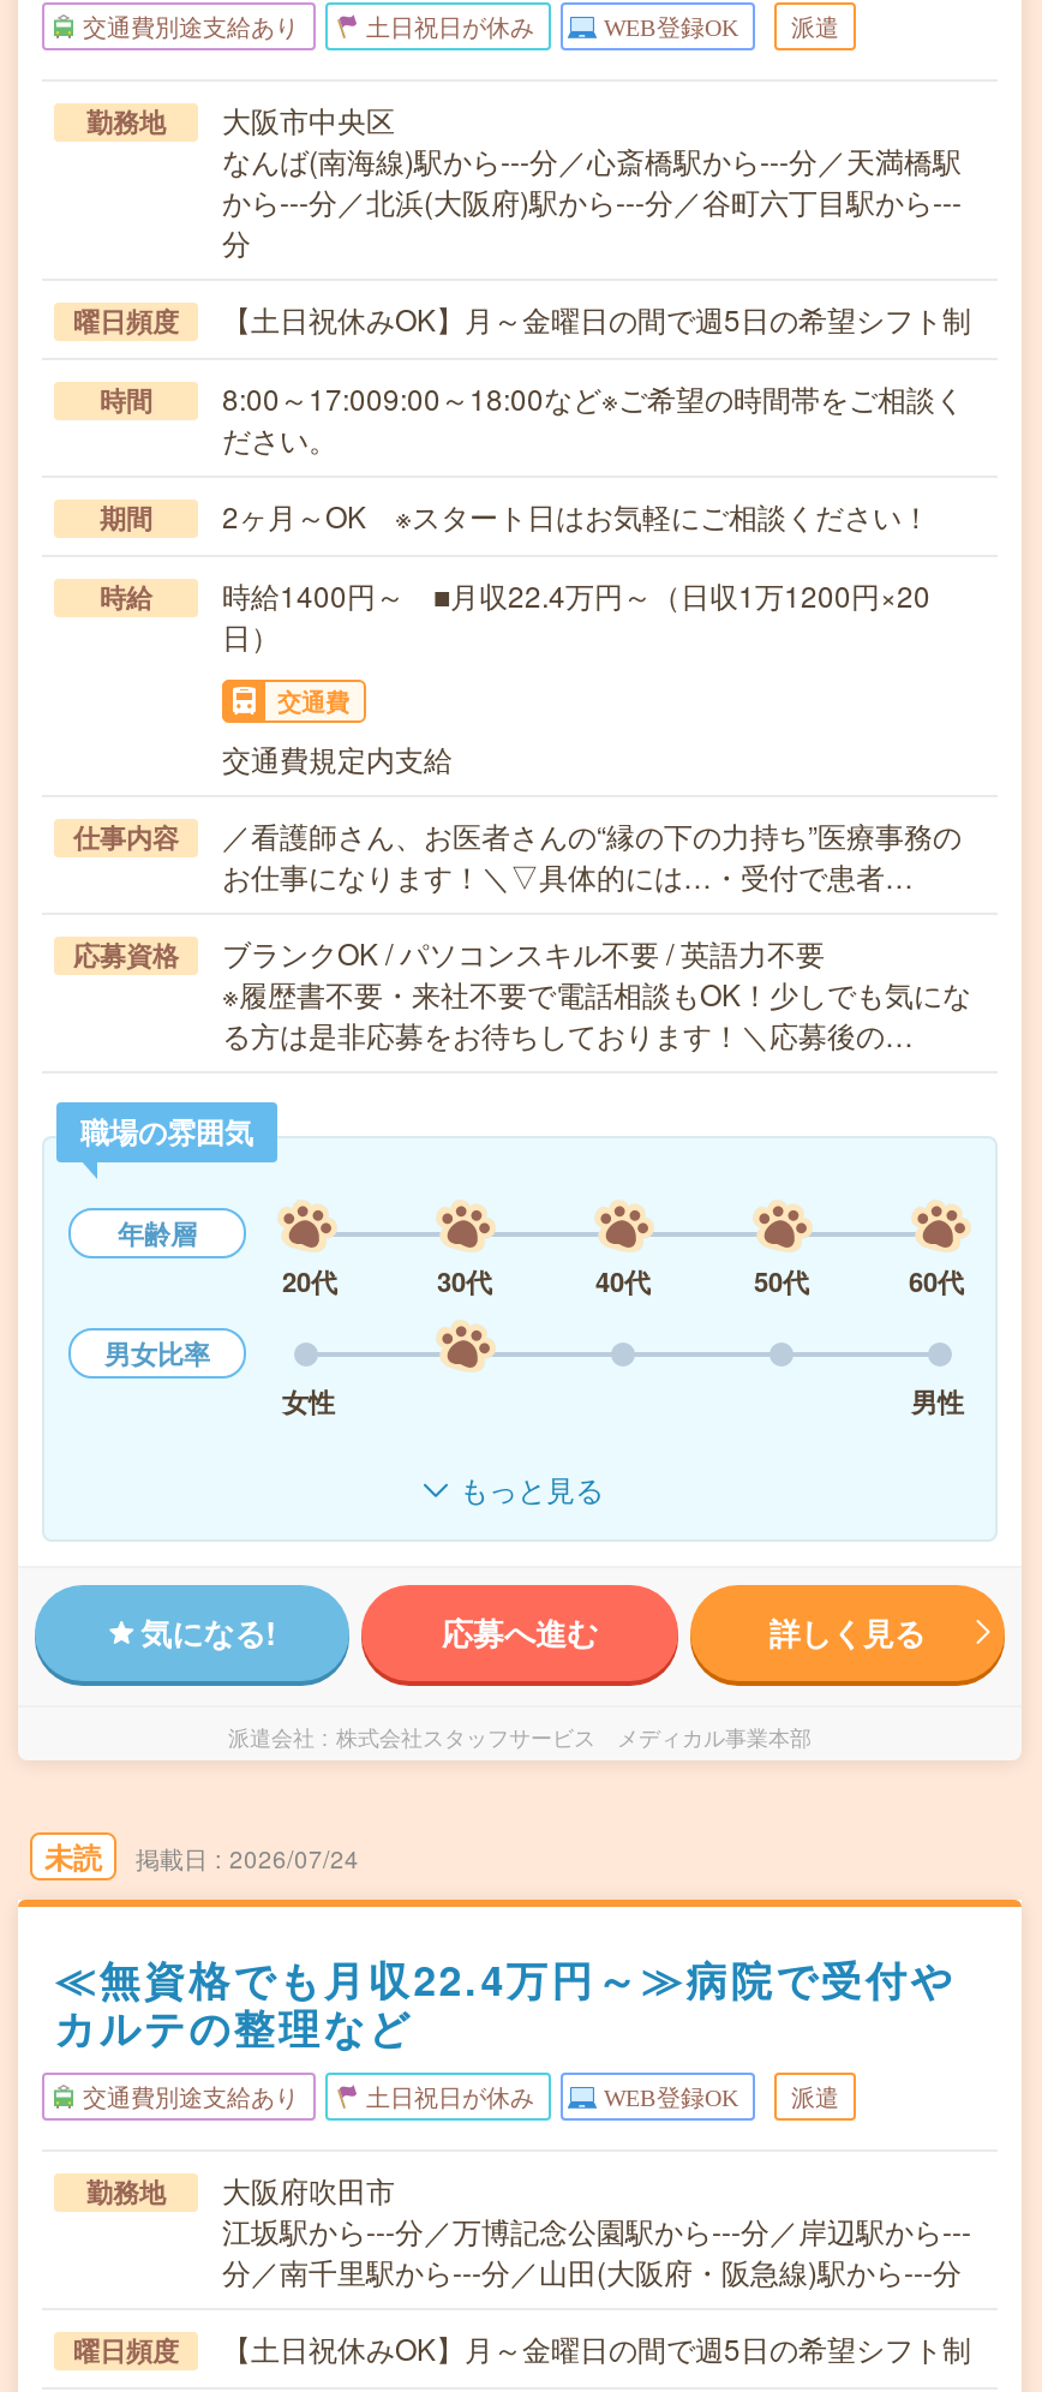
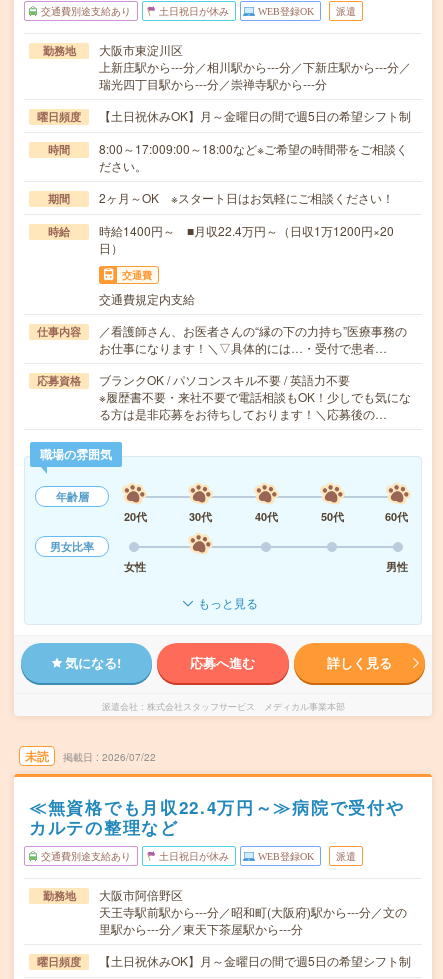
[222,98,962,262] 大阪市中央区 | なんば(南海線)駅から---分／心斎橋駅から---分／天満橋駅 | から---分／北浜(大阪府)駅から---分／谷町六丁目駅から--- | 分 -> [99,41,411,92] 大阪市東淀川区 | 上新庄駅から---分／相川駅から---分／下新庄駅から---分／ | 瑞光四丁目駅から---分／崇禅寺駅から---分
[229,1842,359,1876] 2026/07/24 -> [102,750,156,764] 2026/07/22
[222,2169,971,2291] 大阪府吹田市 | 江坂駅から---分／万博記念公園駅から---分／岸辺駅から--- | 分／南千里駅から---分／山田(大阪府・阪急線)駅から---分 -> [99,886,407,937] 大阪市阿倍野区 | 天王寺駅前駅から---分／昭和町(大阪府)駅から---分／文の | 里駅から---分／東天下茶屋駅から---分

